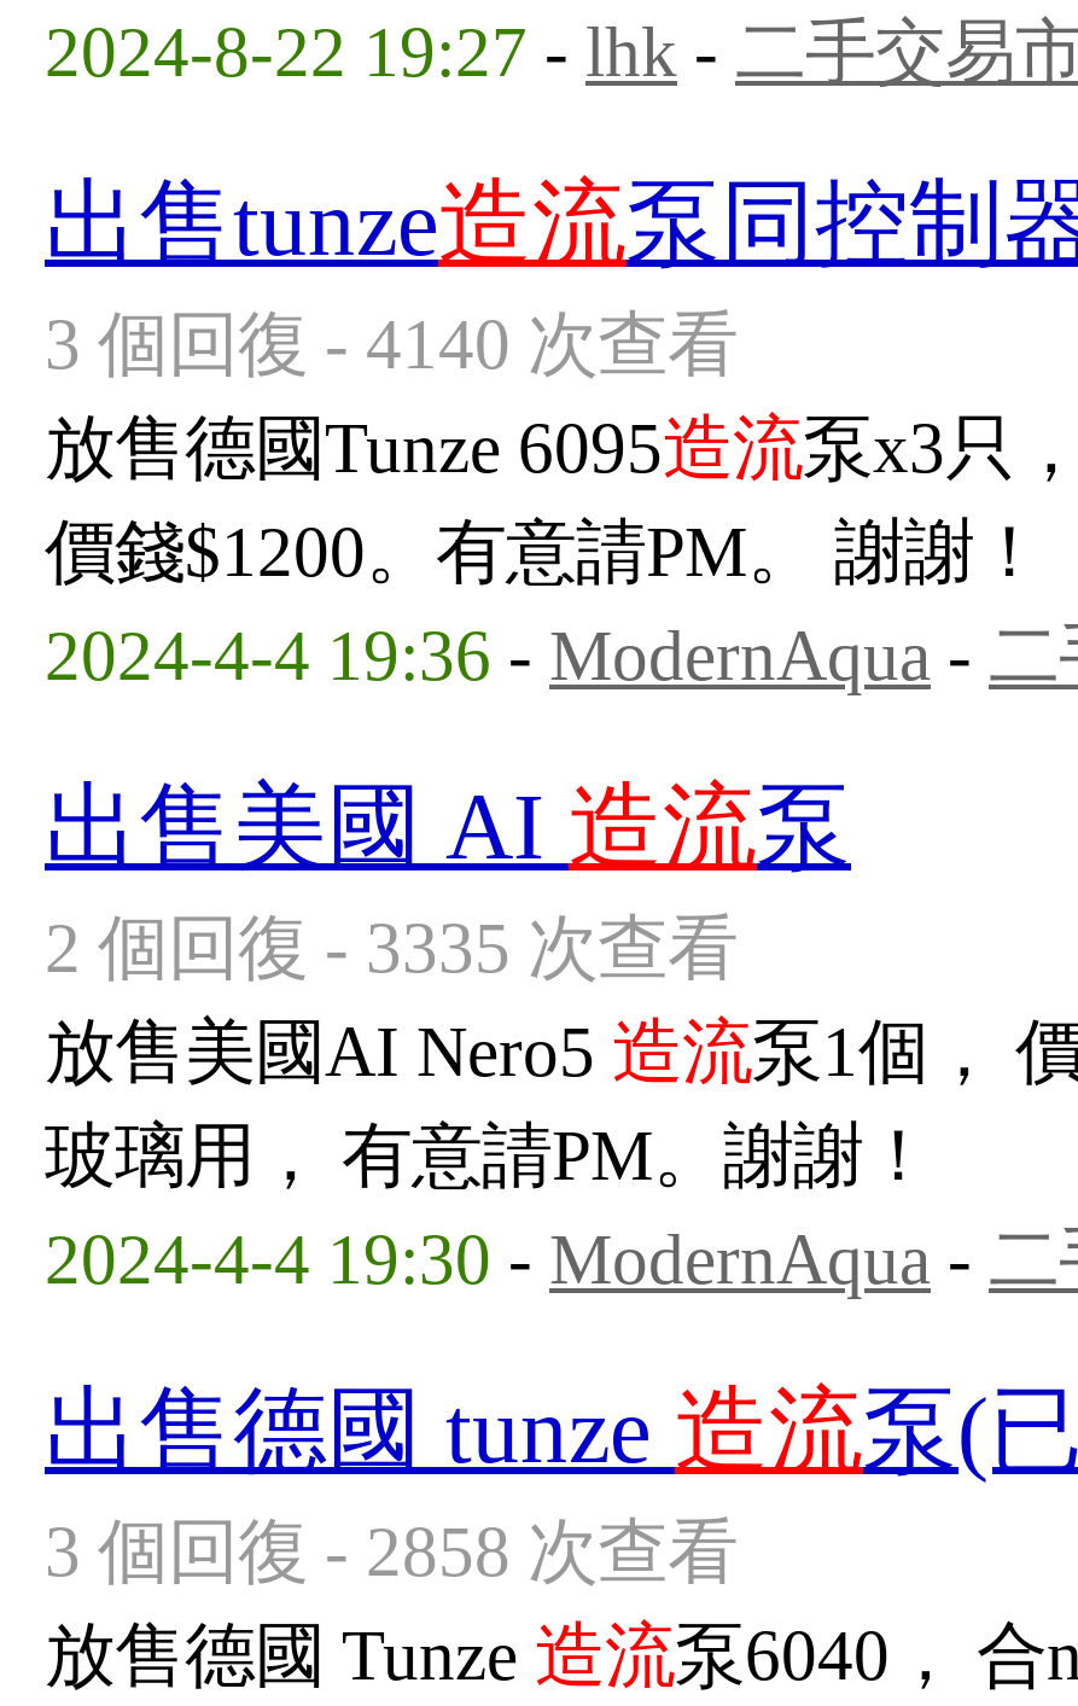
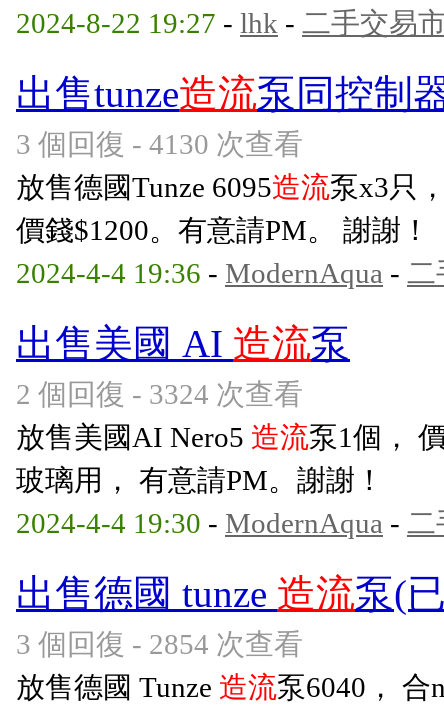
[45,305,738,383] 3 個回復 - 4140 次查看 -> [16,128,303,160] 3 個回復 - 4130 次查看
[45,909,738,986] 2 個回復 - 3335 次查看 -> [16,378,303,410] 2 個回復 - 3324 次查看
[45,1513,738,1590] 3 個回復 - 2858 次查看 -> [16,628,303,660] 3 個回復 - 2854 次查看

